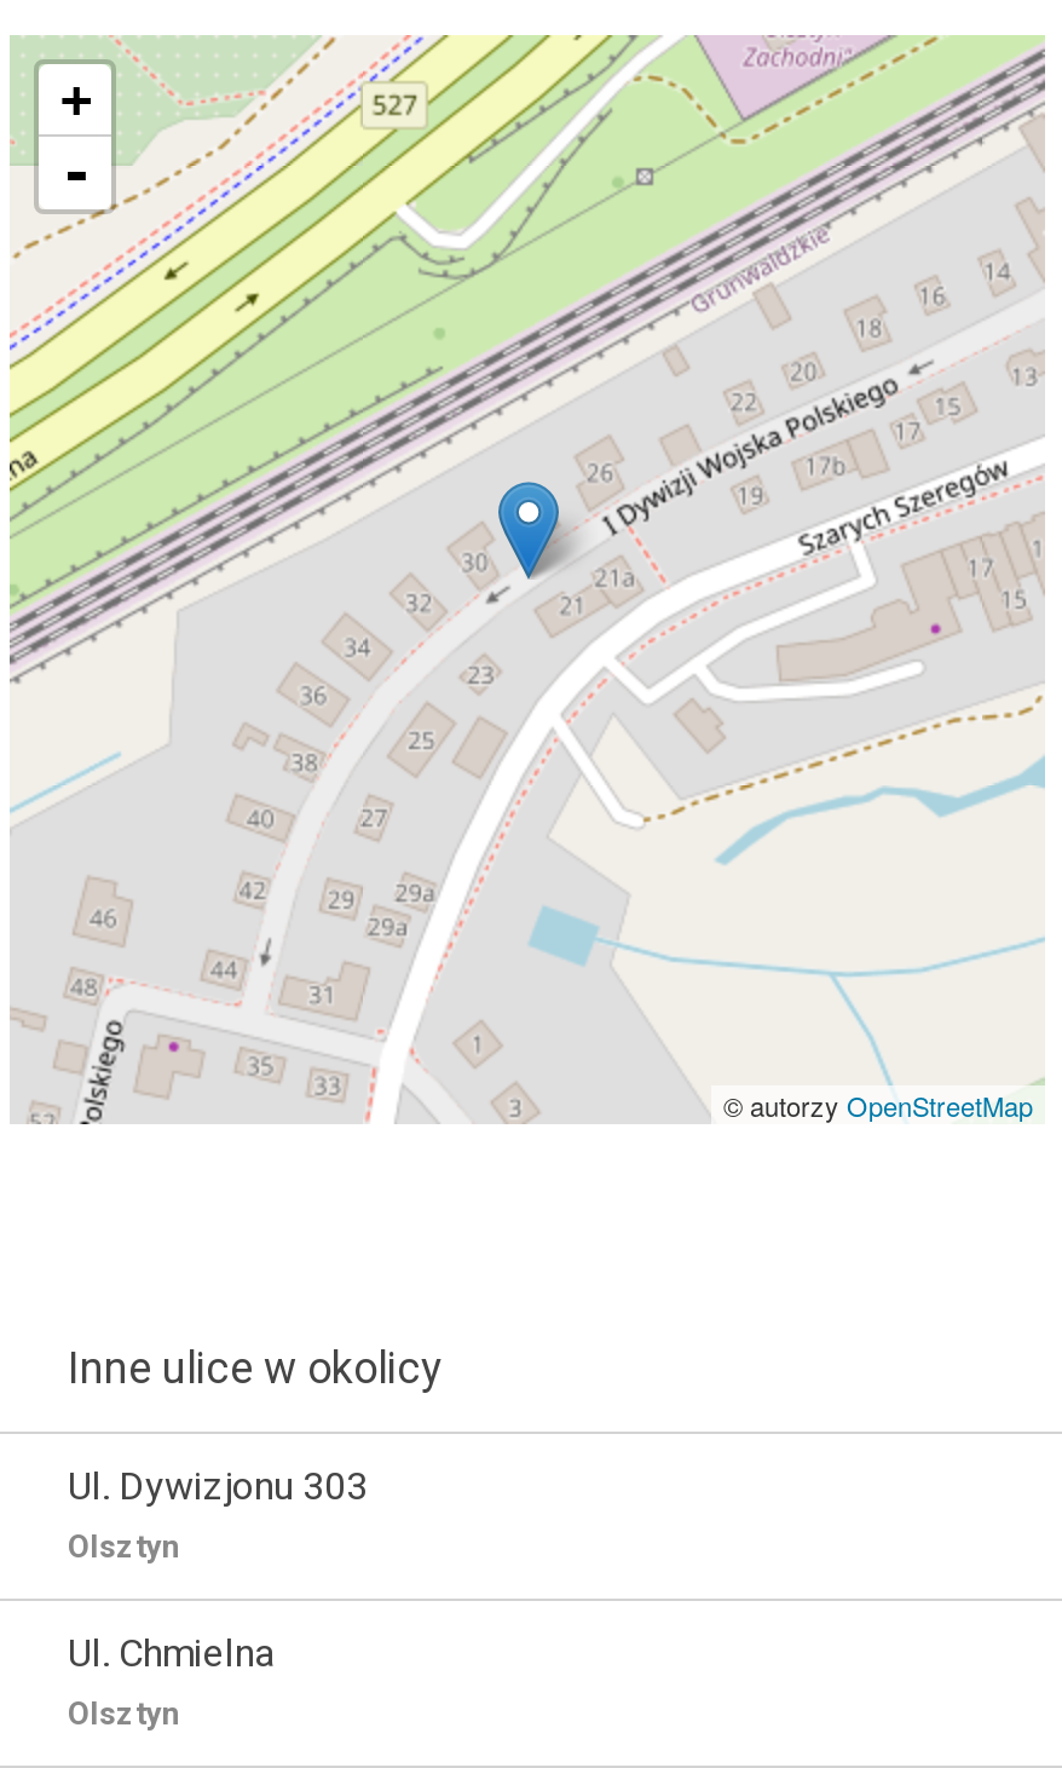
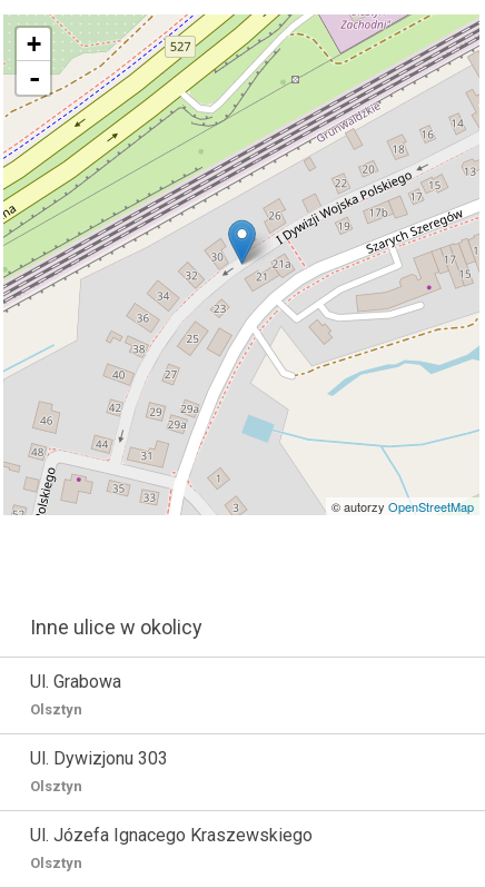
none -> [30,671,121,718] Ul. Grabowa | Olsztyn
[68,1630,273,1676] Ul. Chmielna -> [30,825,313,846] Ul. Józefa Ignacego Kraszewskiego

